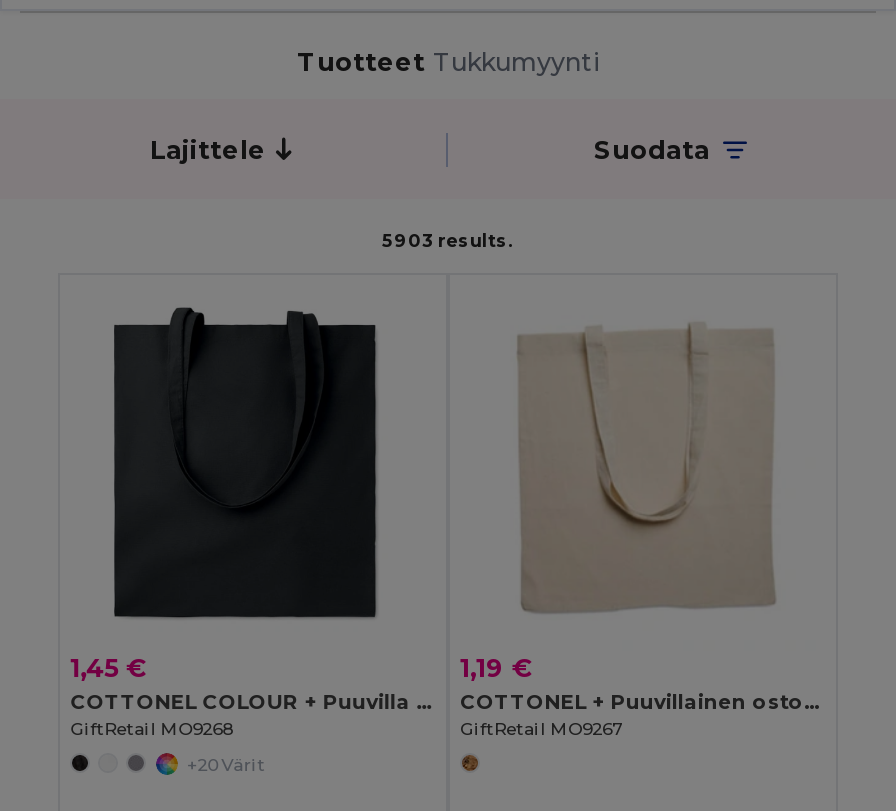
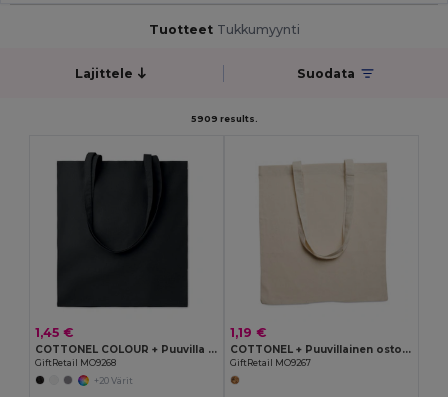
[382,231,514,251] 5903 results. -> [190,114,257,124] 5909 results.

